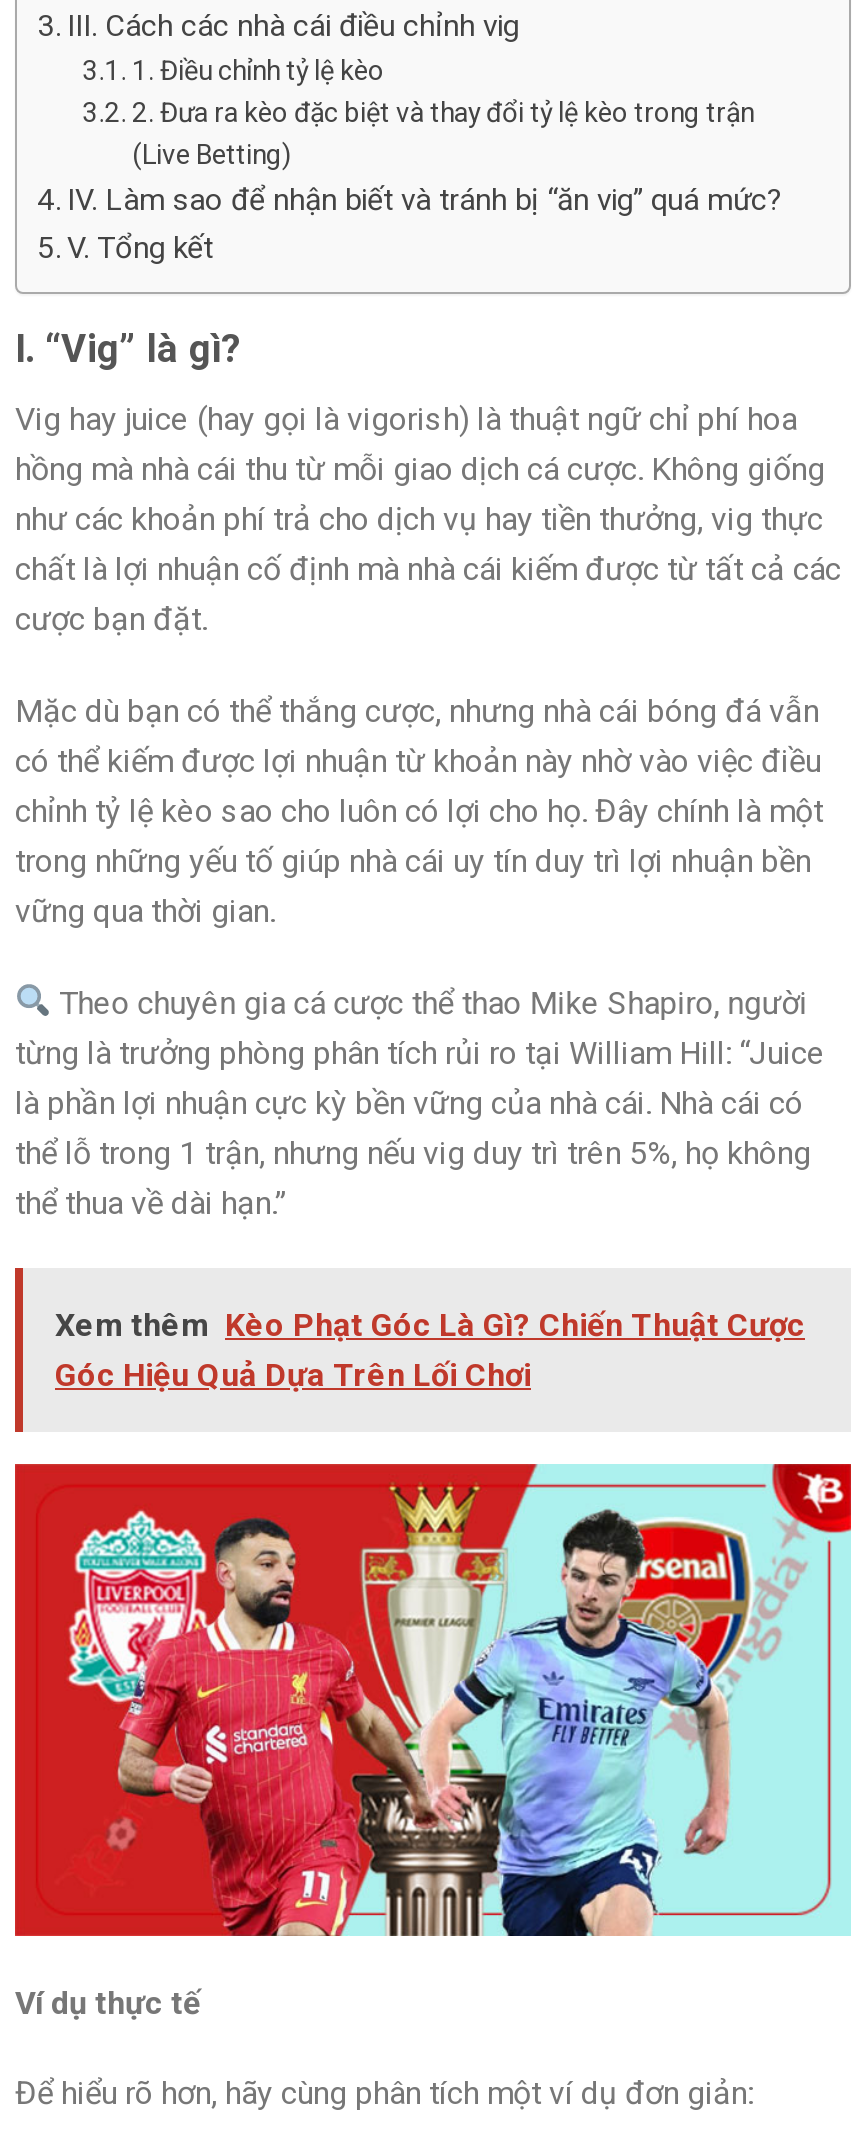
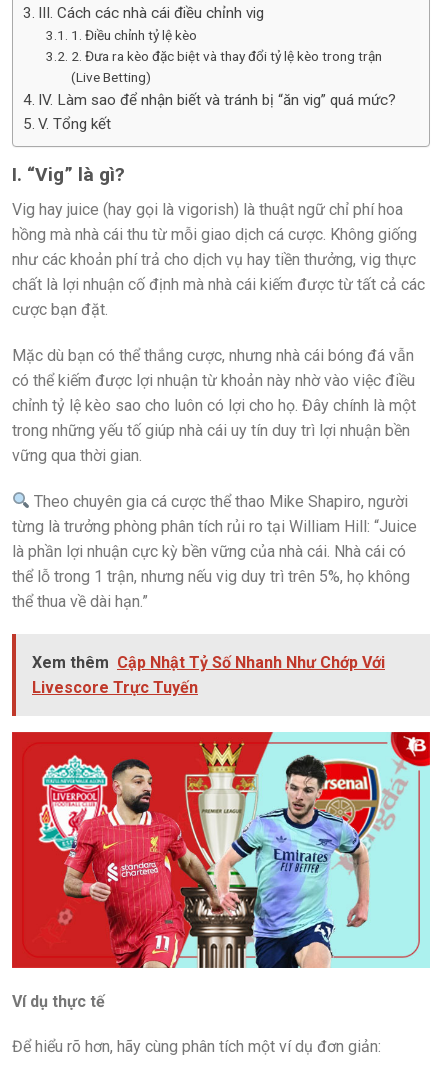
[55,1307,805,1395] Xem thêm Kèo Phạt Góc Là Gì? Chiến Thuật Cược | Góc Hiệu Quả Dựa Trên Lối Chơi -> [32,653,385,697] Xem thêm Cập Nhật Tỷ Số Nhanh Như Chớp Với | Livescore Trực Tuyến

